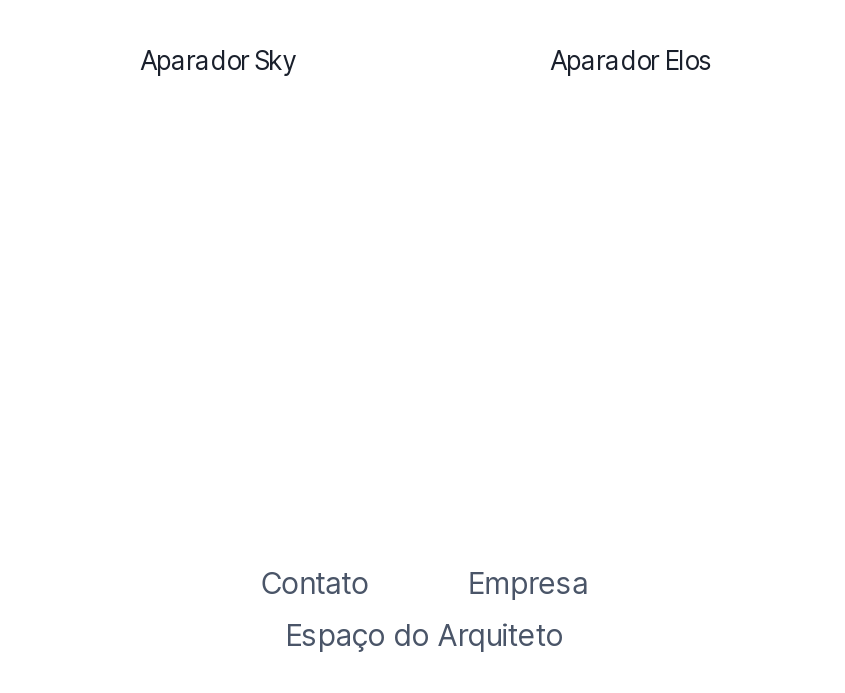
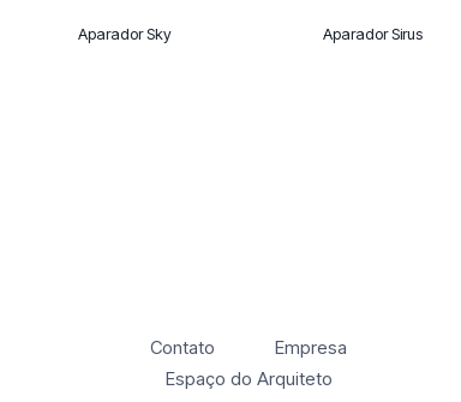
[551,44,711,76] Aparador Elos -> [322,24,422,43] Aparador Sirus

